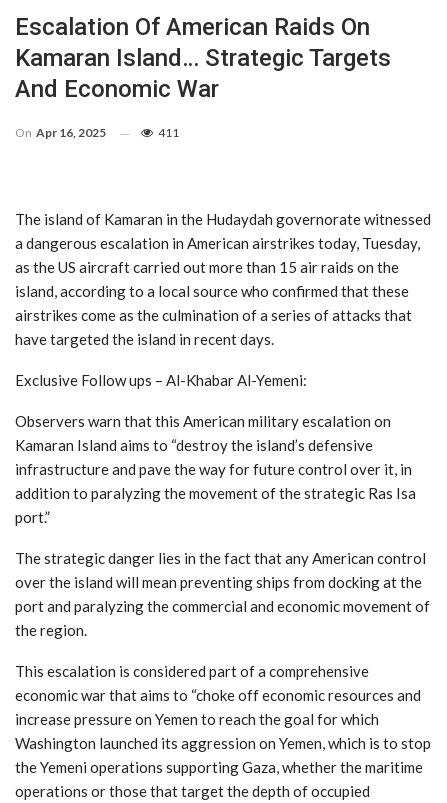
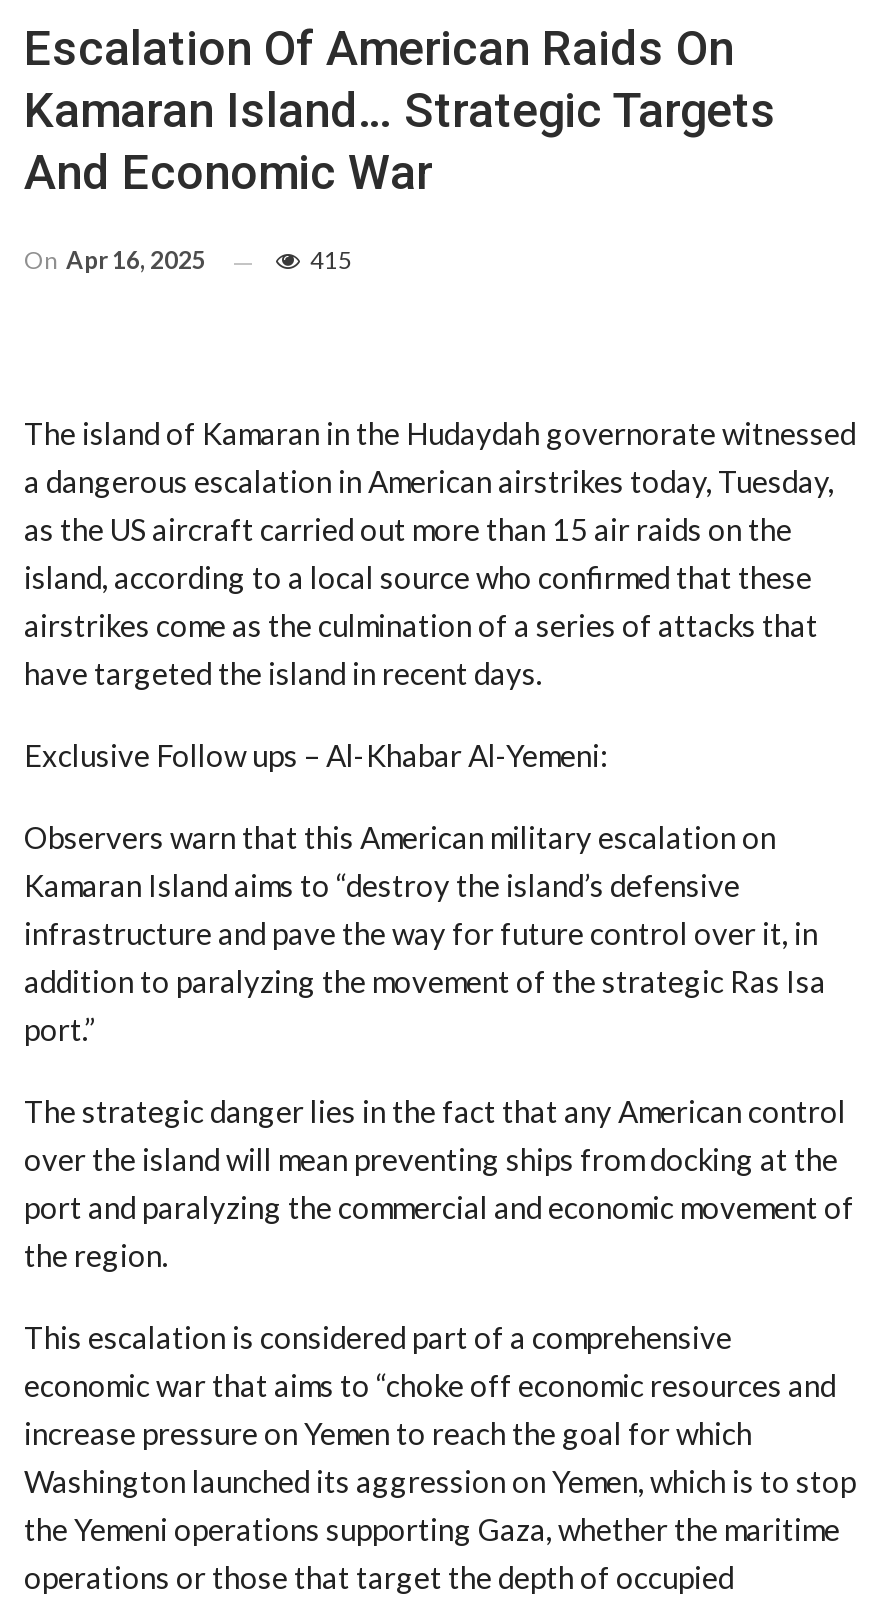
[156,125,179,140] 411 -> [306,245,352,275] 415

